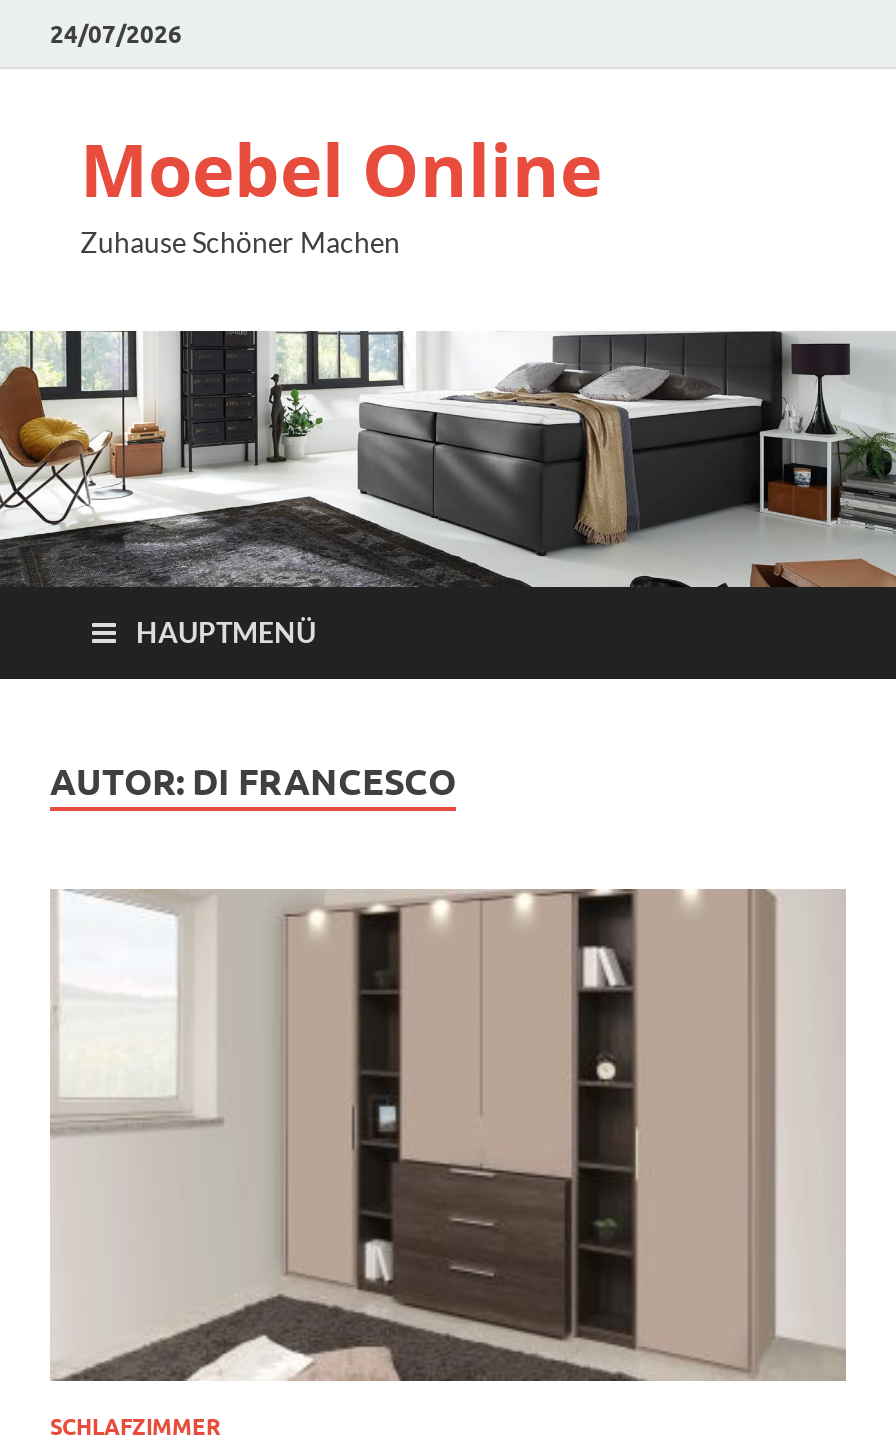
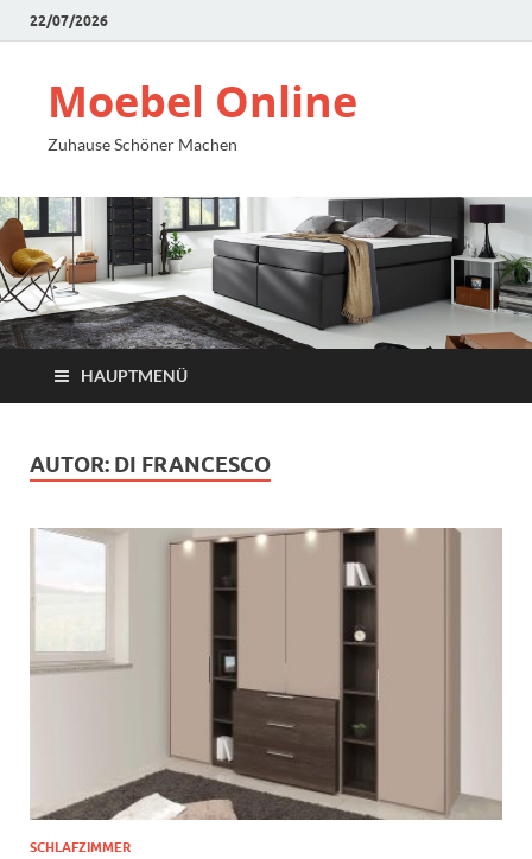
[50,18,182,48] 24/07/2026 -> [30,11,108,29] 22/07/2026

